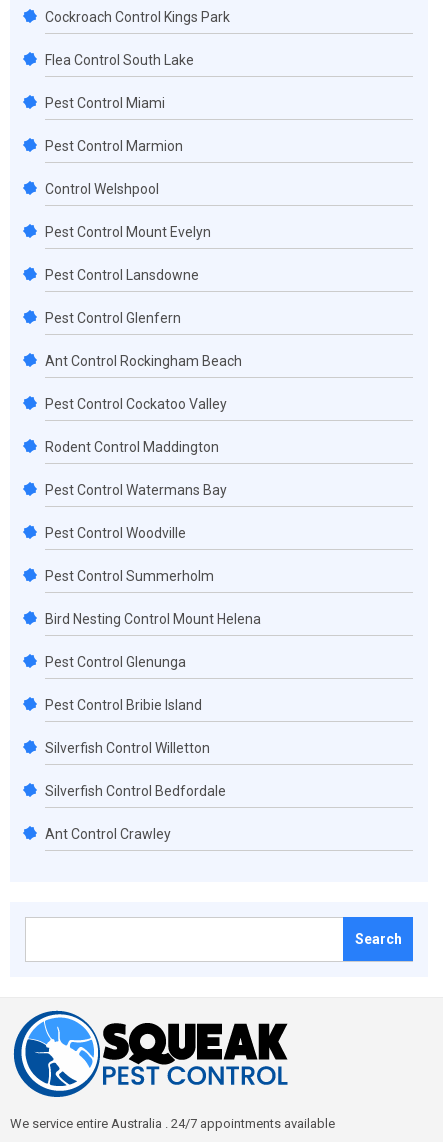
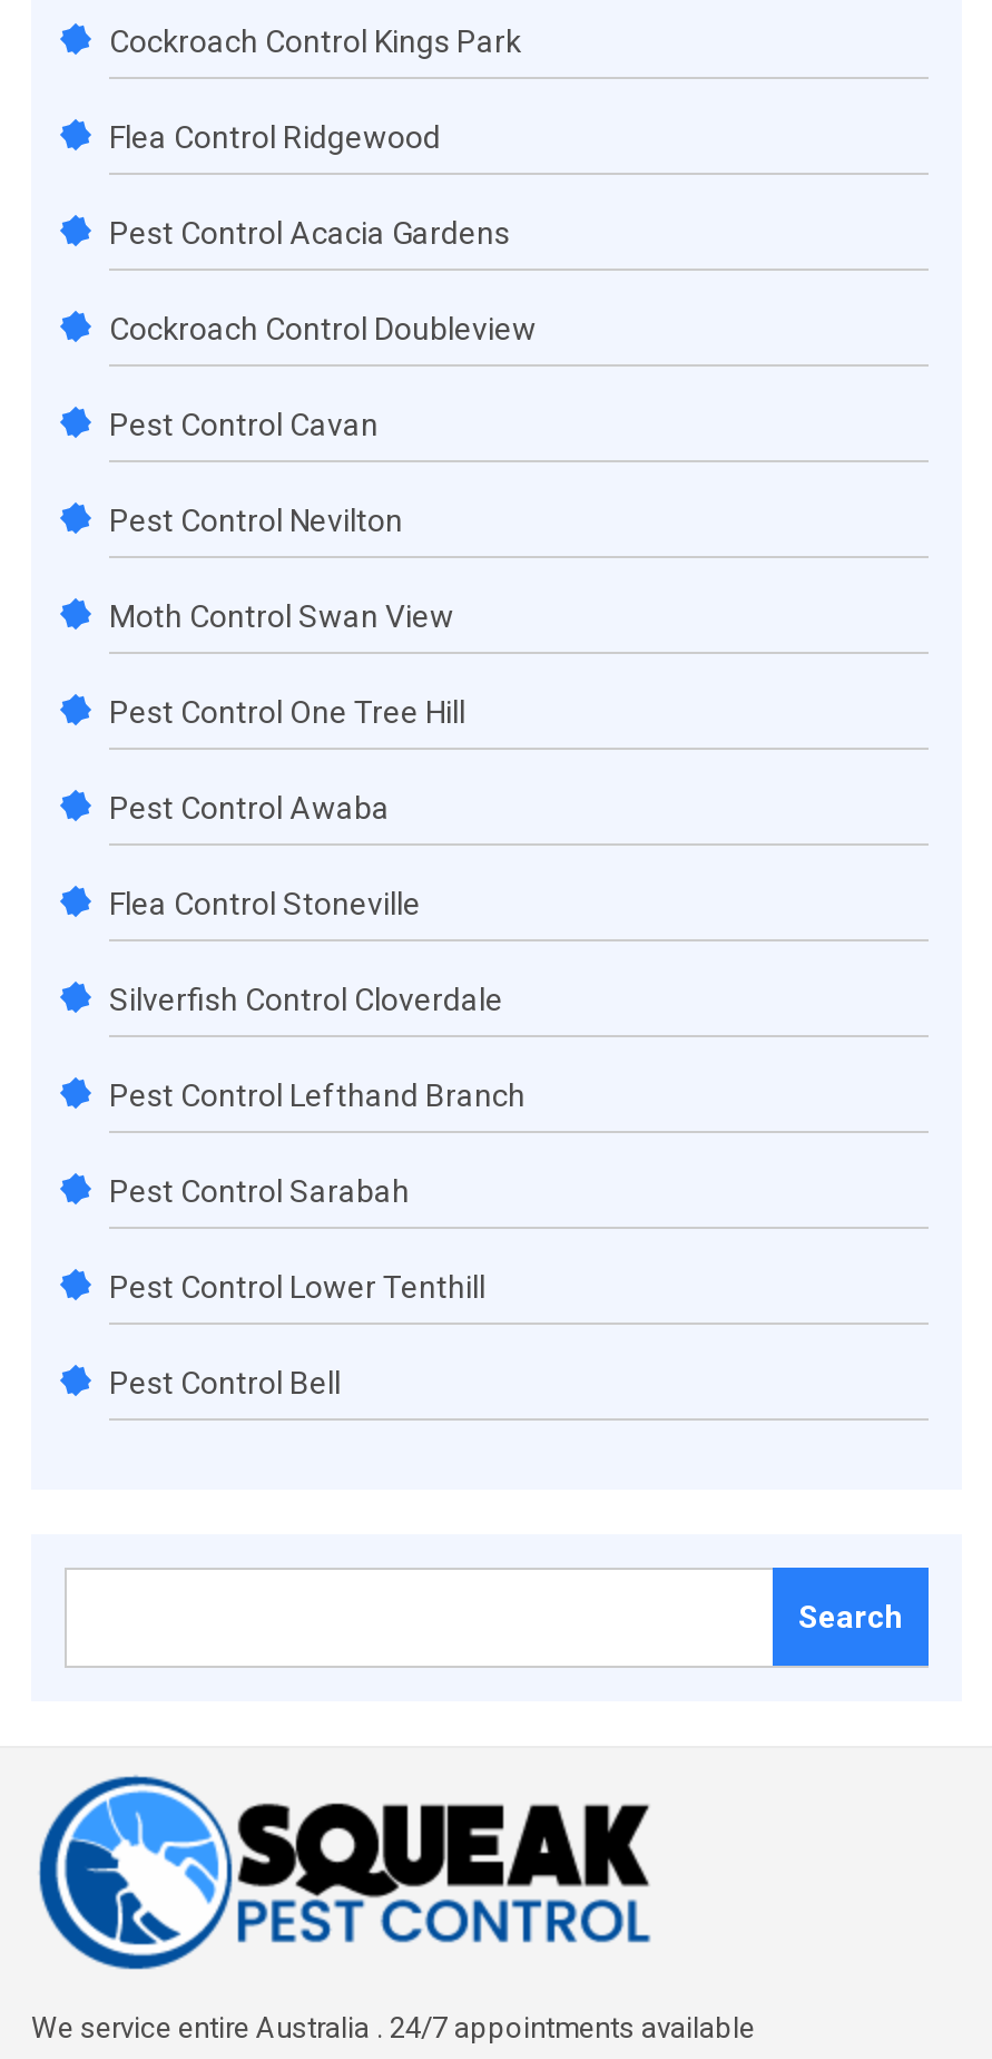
[45,52,261,842] Flea Control South Lake | Pest Control Miami | Pest Control Marmion | Control Welshpool | Pest Control Mount Evelyn | Pest Control Lansdowne | Pest Control Glenfern | Ant Control Rockingham Beach | Pest Control Cockatoo Valley | Rodent Control Maddington | Pest Control Watermans Bay | Pest Control Woodville | Pest Control Summerholm | Bird Nesting Control Mount Helena | Pest Control Glenunga | Pest Control Bribie Island | Silverfish Control Willetton | Silverfish Control Bedfordale | Ant Control Crawley -> [109,119,537,1401] Flea Control Ridgewood | Pest Control Acacia Gardens | Cockroach Control Doubleview | Pest Control Cavan | Pest Control Nevilton | Moth Control Swan View | Pest Control One Tree Hill | Pest Control Awaba | Flea Control Stoneville | Silverfish Control Cloverdale | Pest Control Lefthand Branch | Pest Control Sarabah | Pest Control Lower Tenthill | Pest Control Bell

